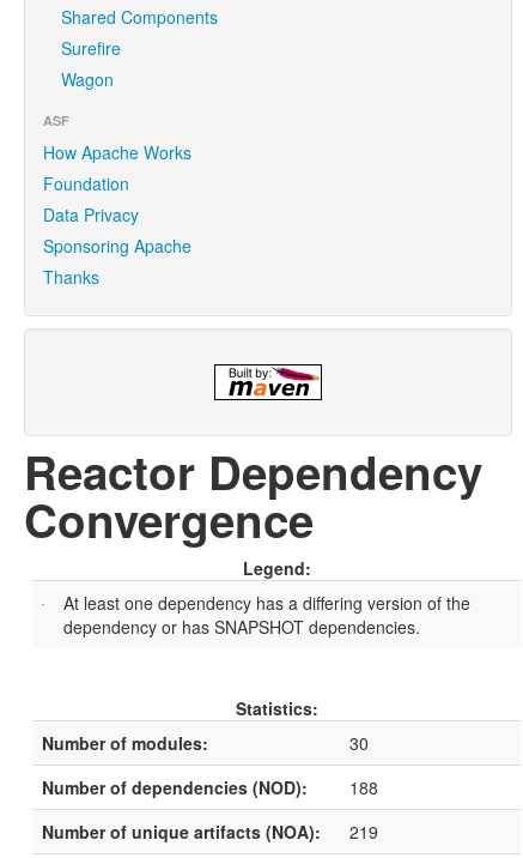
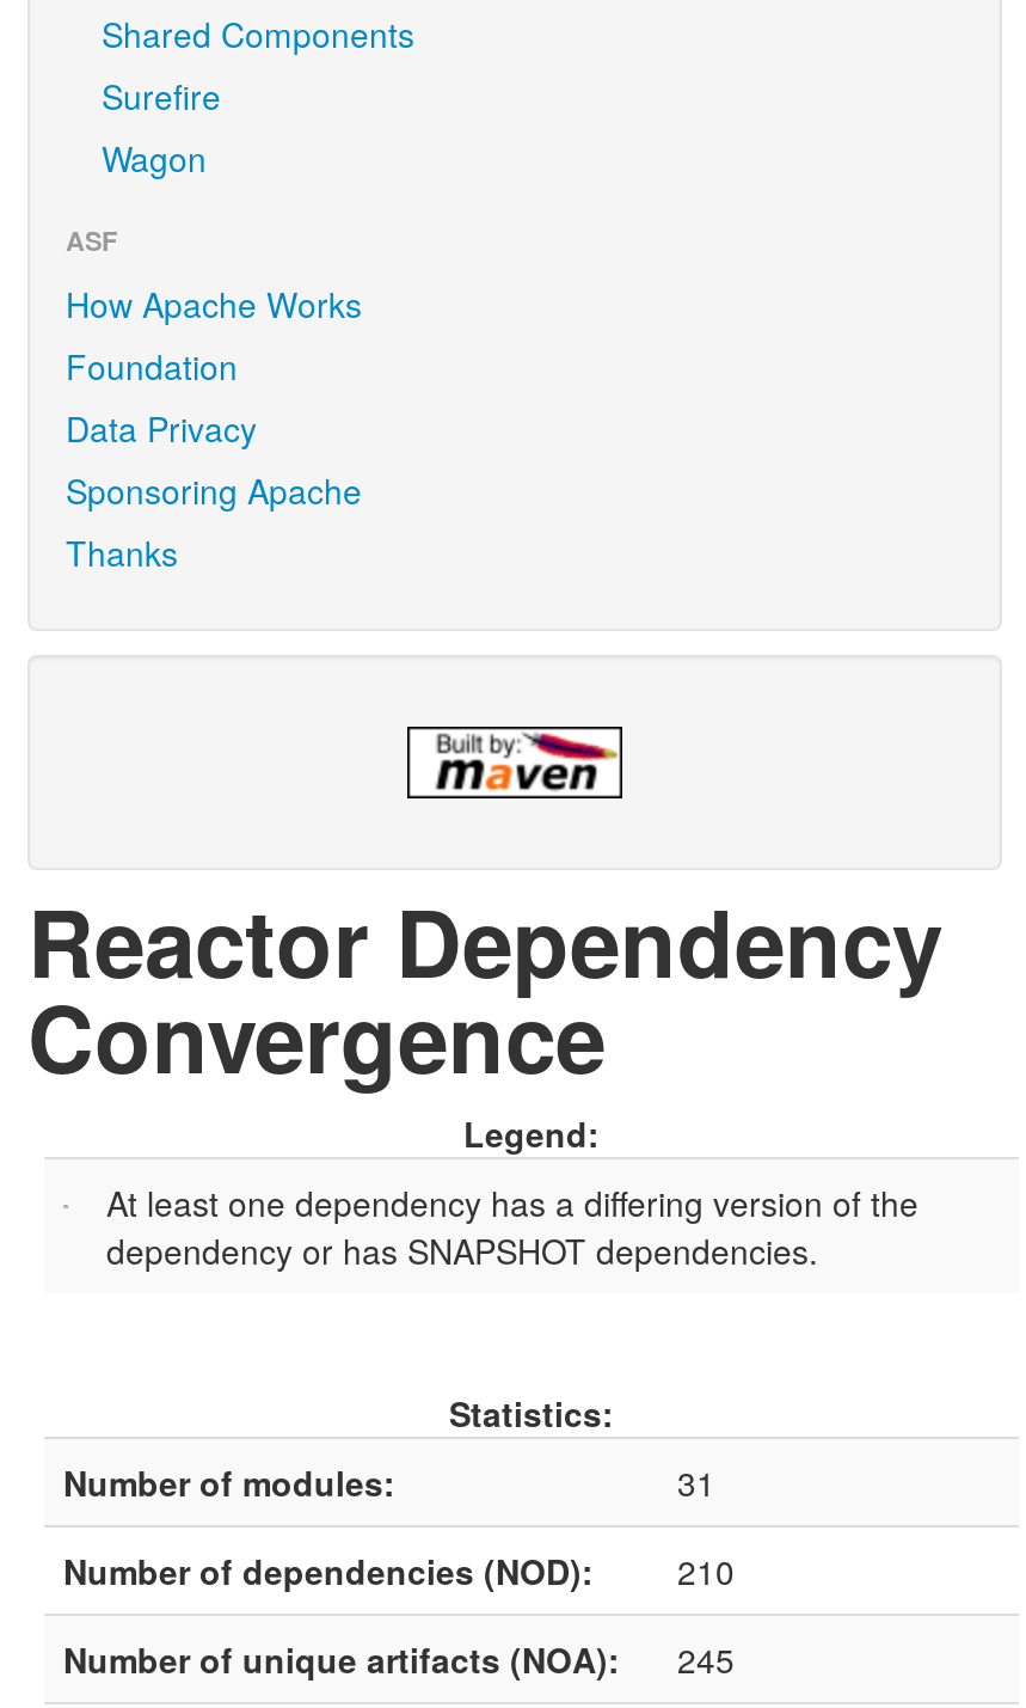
[349,731,369,755] 30 -> [677,1458,715,1506] 31
[42,775,378,799] Number of dependencies (NOD): 188 -> [63,1547,735,1594] Number of dependencies (NOD): 210
[42,820,378,844] Number of unique artifacts (NOA): 219 -> [63,1635,735,1683] Number of unique artifacts (NOA): 245

